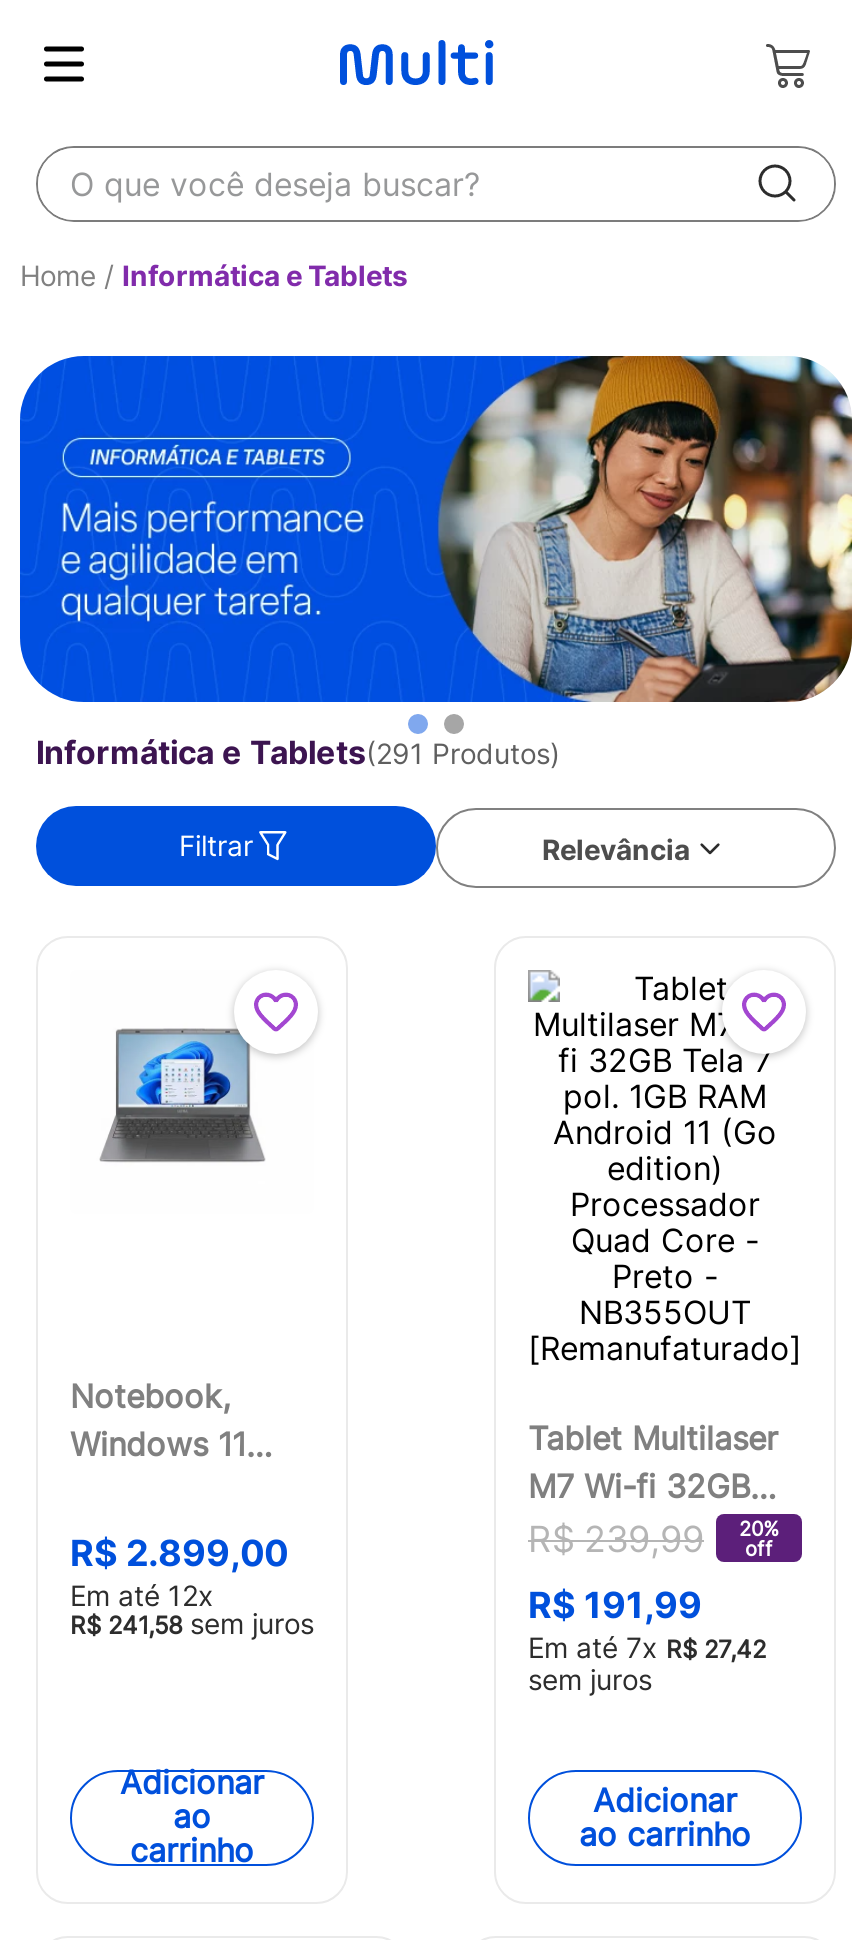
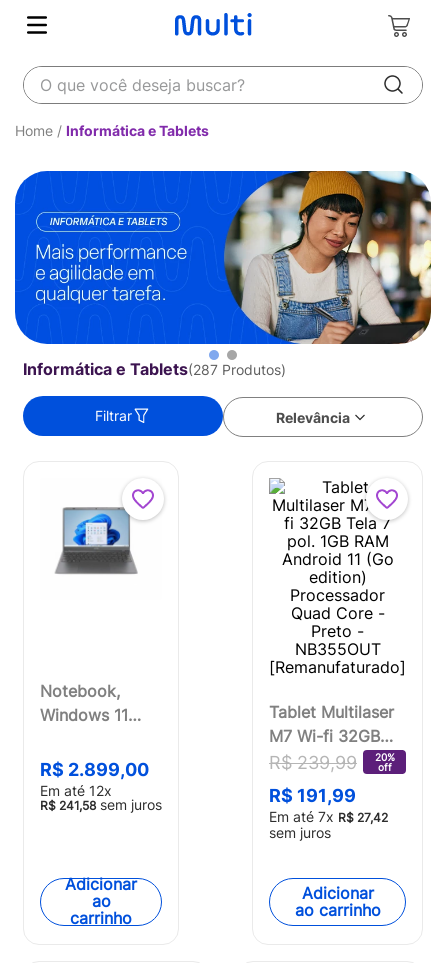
[36,733,550,773] Informática e Tablets 291 Produtos -> [23,359,281,379] Informática e Tablets 287 Produtos

